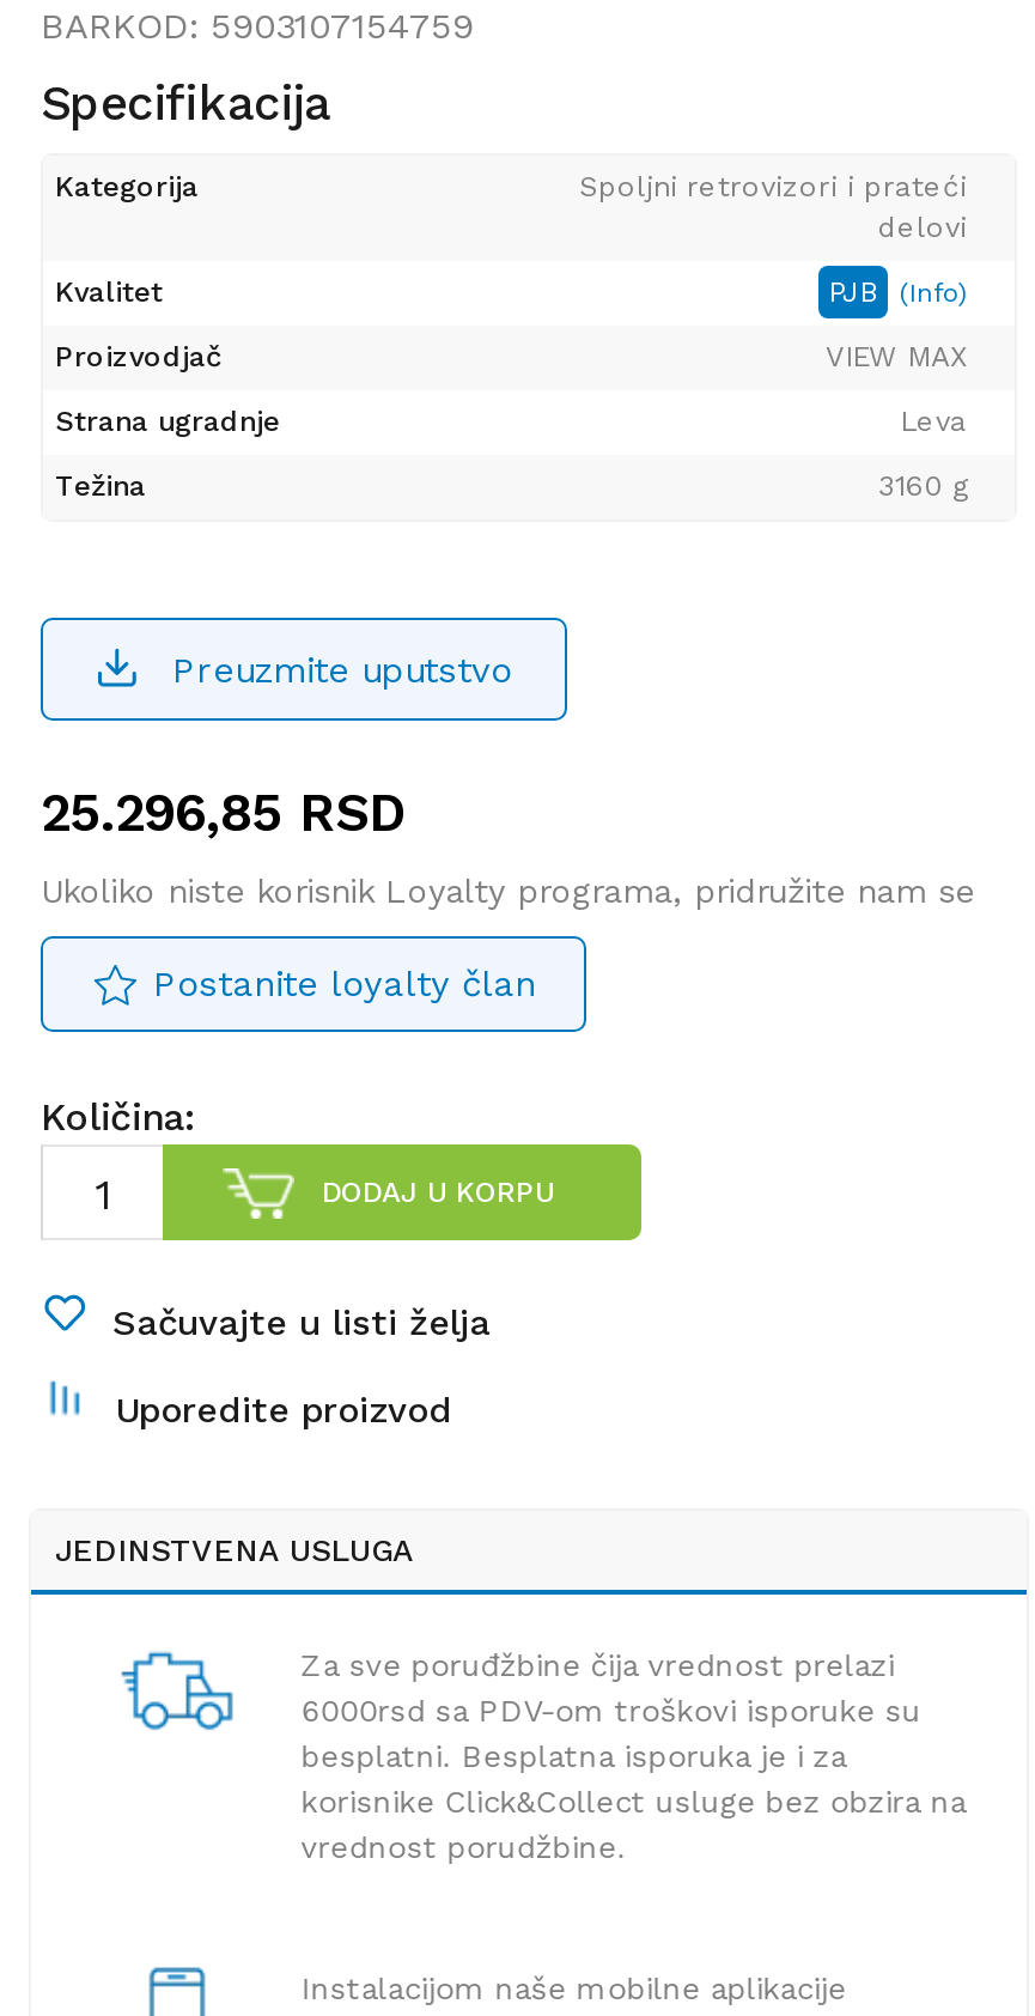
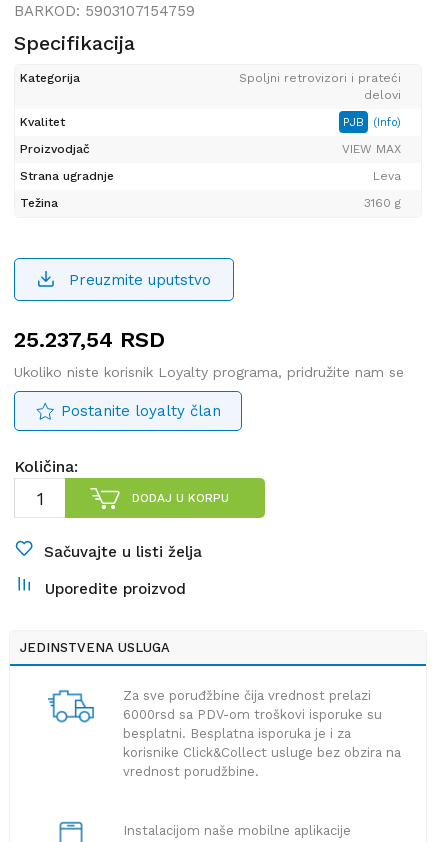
[41,783,407,843] 25.296,85 RSD -> [14,327,165,352] 25.237,54 RSD

